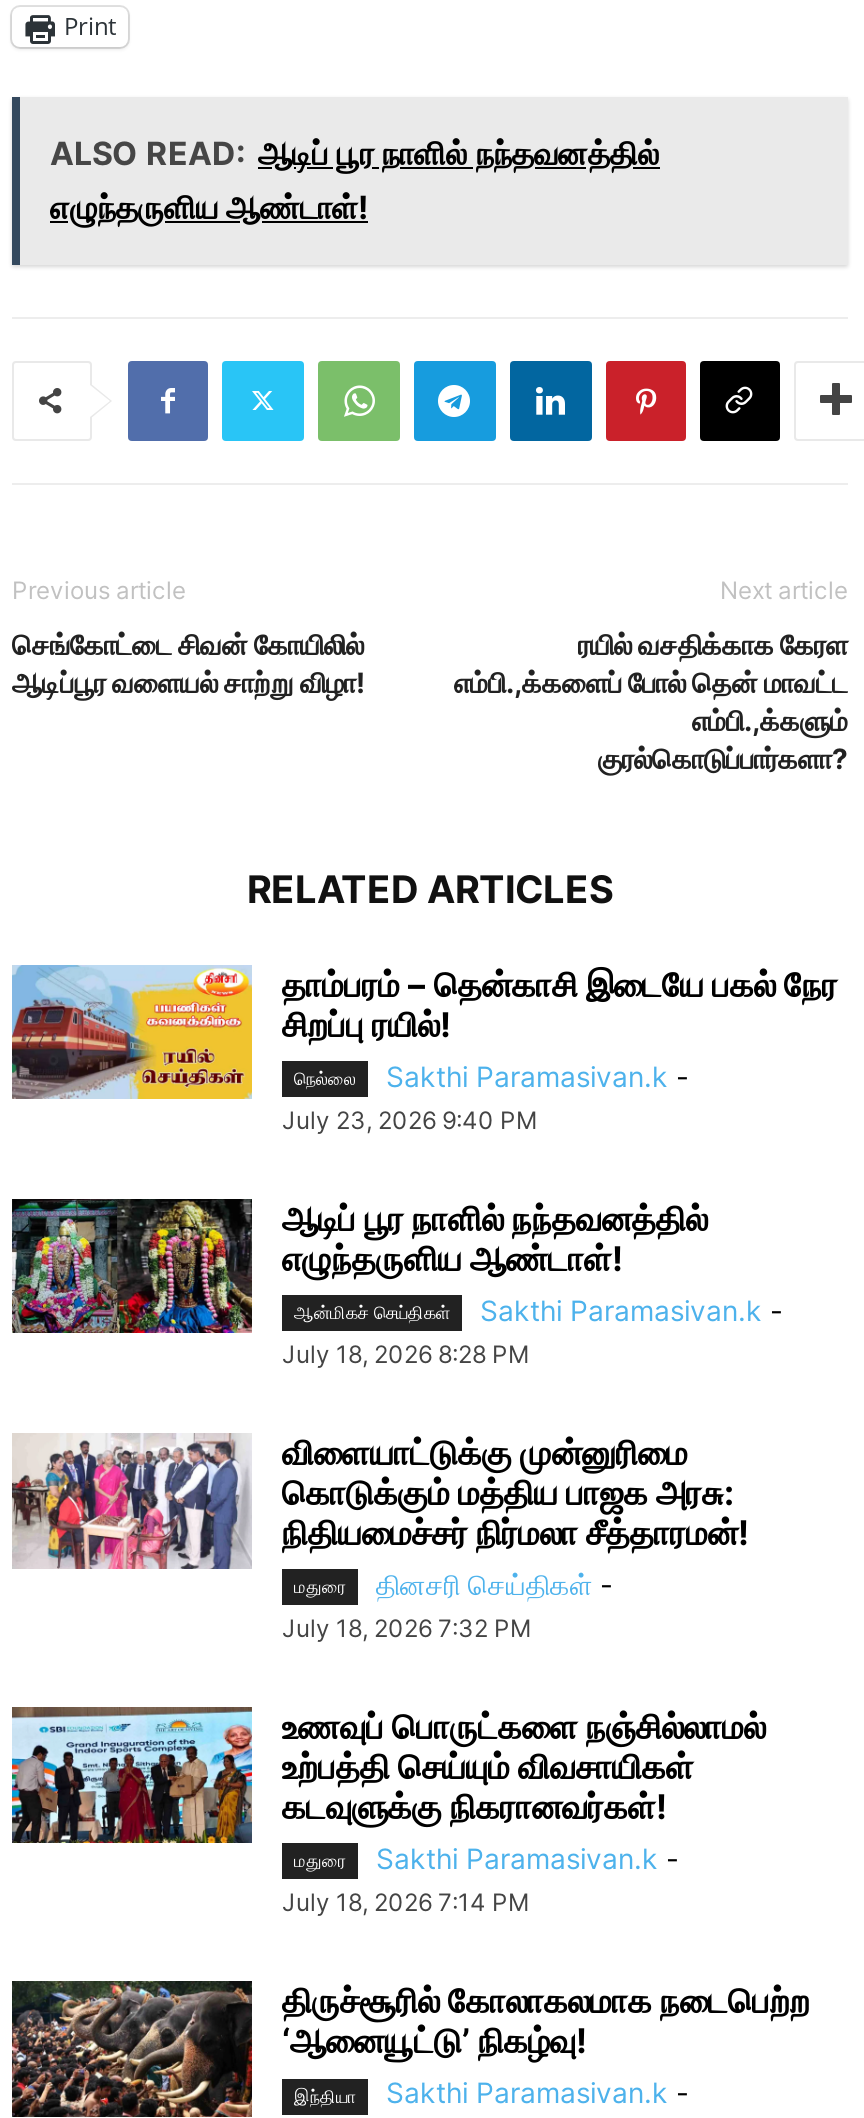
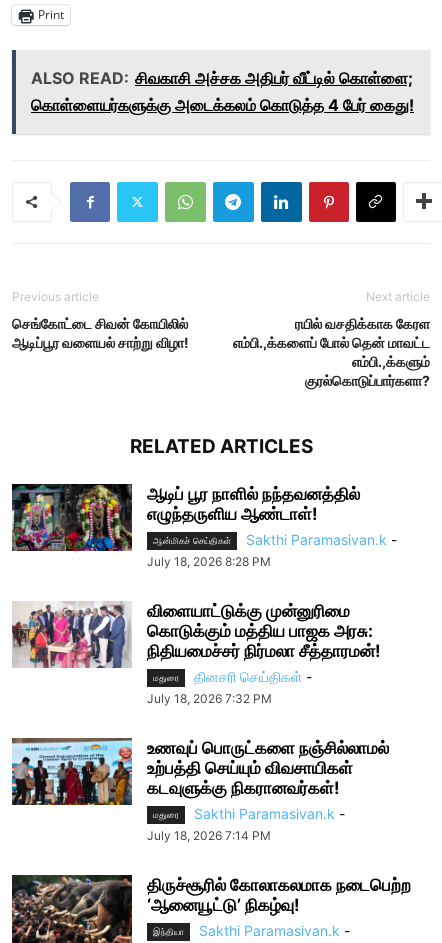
[50,132,660,226] ALSO READ: ஆடிப் பூர நாளில் நந்தவனத்தில் | எழுந்தருளிய ஆண்டாள்! -> [31,67,414,114] ALSO READ: சிவகாசி அச்சக அதிபர் வீட்டில் கொள்ளை; | கொள்ளையர்களுக்கு அடைக்கலம் கொடுத்த 4 பேர் கைது!
[10,963,838,1134] [image] | தாம்பரம் – தென்காசி இடையே பகல் நேர | சிறப்பு ரயில்! | நெல்லை | Sakthi Paramasivan.k - | July 23, 2026 9:40 PM -> none

